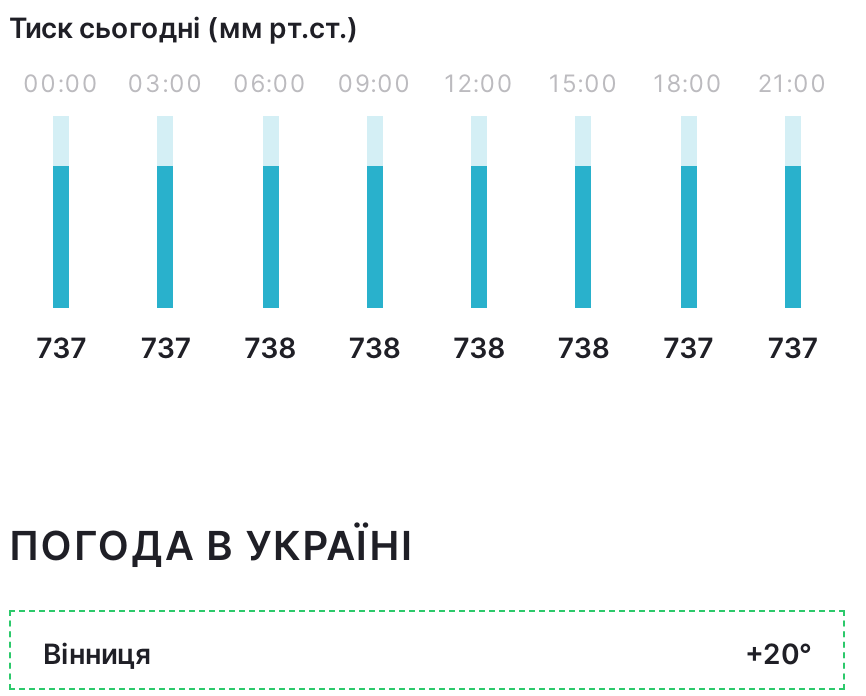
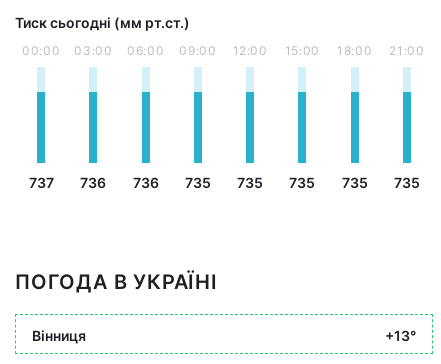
[141,330,191,364] 737 -> [80,174,106,191] 736
[244,330,296,364] 738 -> [133,174,159,191] 736
[349,330,401,364] 738 -> [185,174,211,191] 735
[453,330,505,364] 738 -> [237,174,263,191] 735
[558,330,610,364] 738 -> [289,174,315,191] 735
[663,330,713,364] 737 -> [342,174,368,191] 735
[768,330,818,364] 737 -> [394,174,420,191] 735
[745,635,811,669] +20° -> [385,326,416,343] +13°

